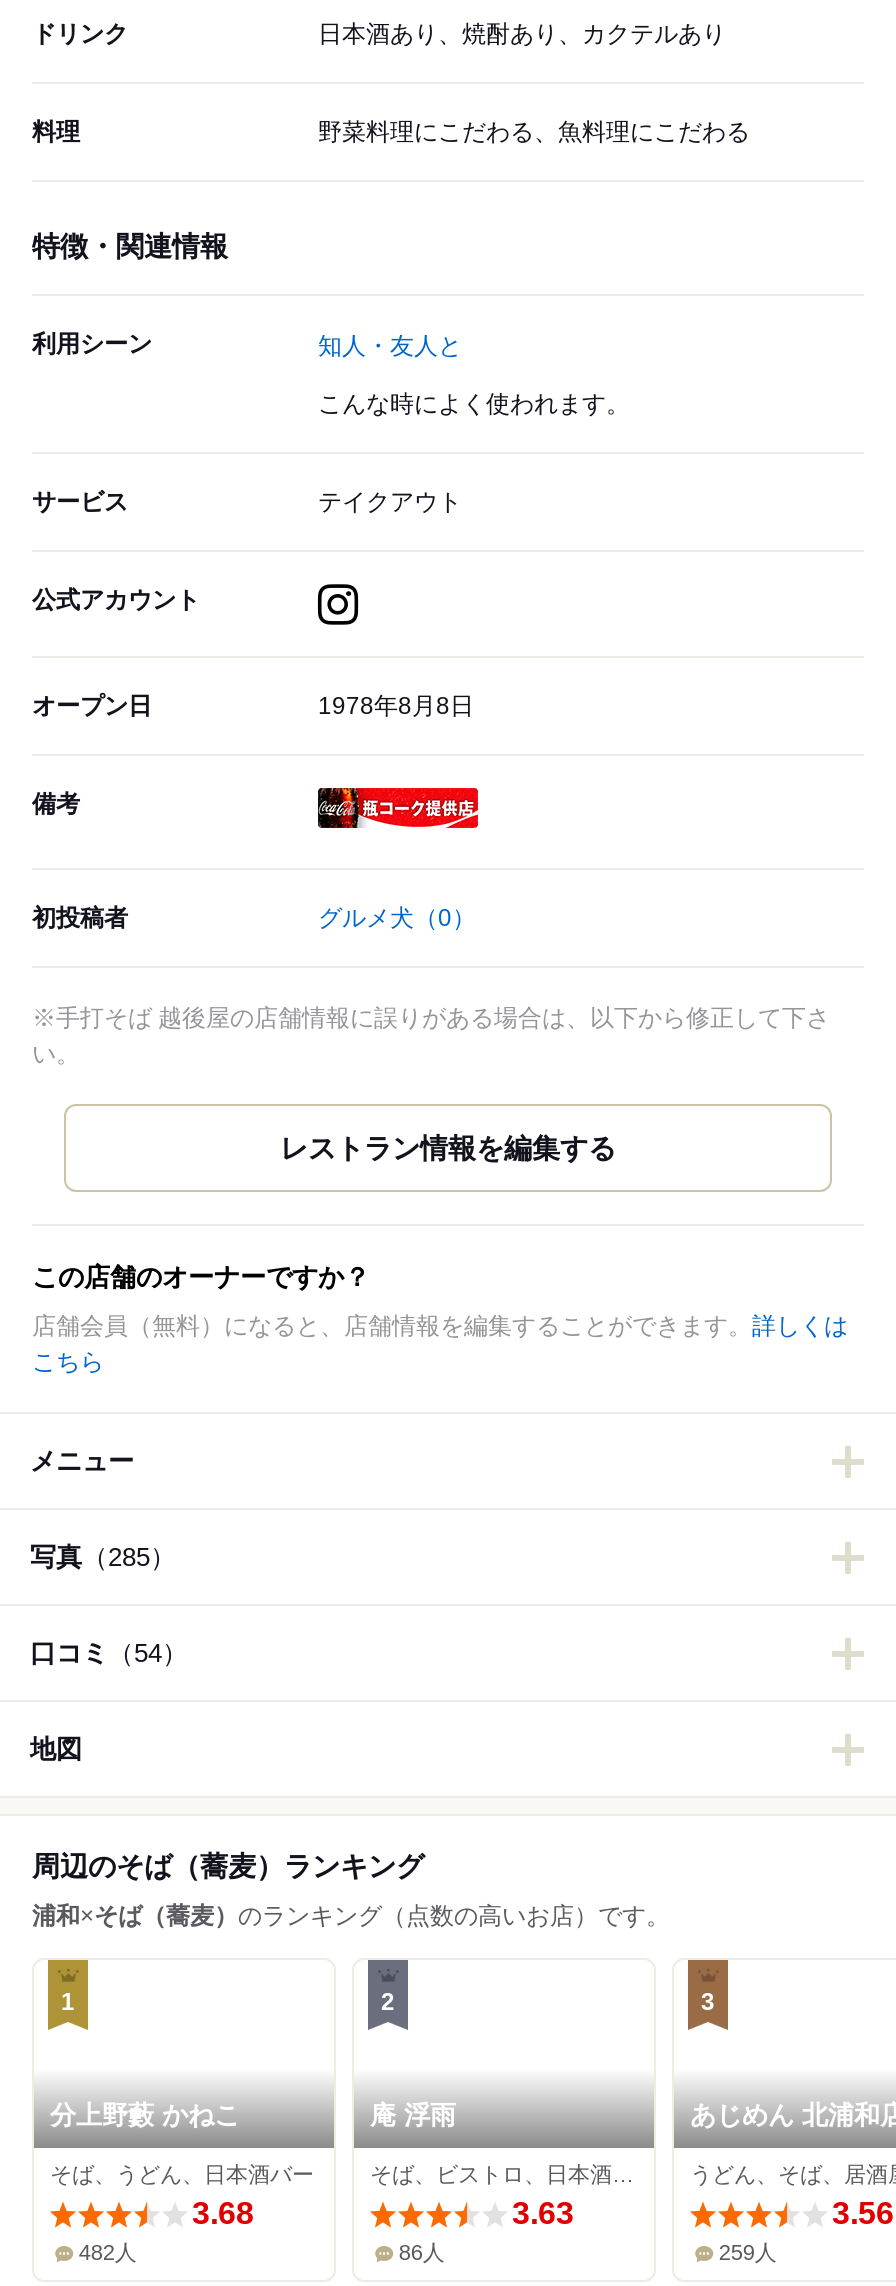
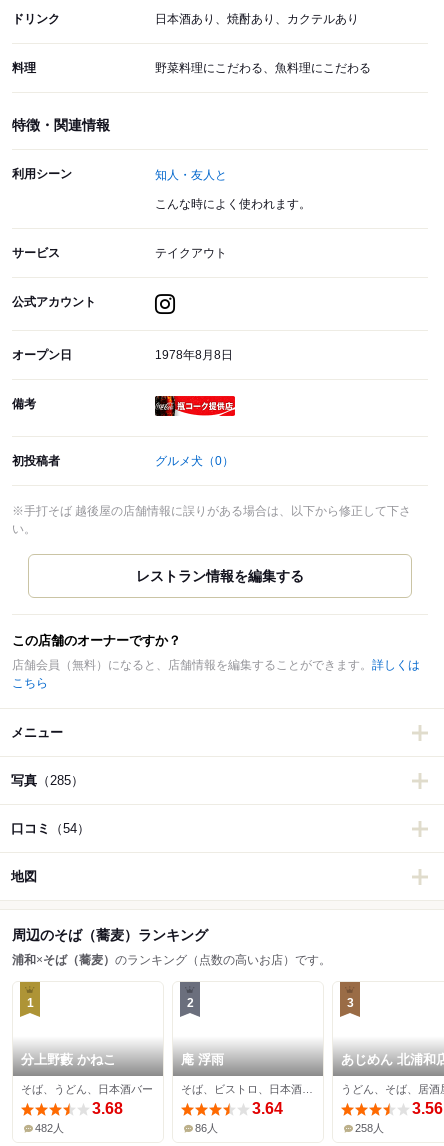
[512,2197,574,2231] 3.63 -> [252,1100,283,1117] 3.64
[719,2241,777,2265] 259人 -> [355,1122,384,1134] 258人

